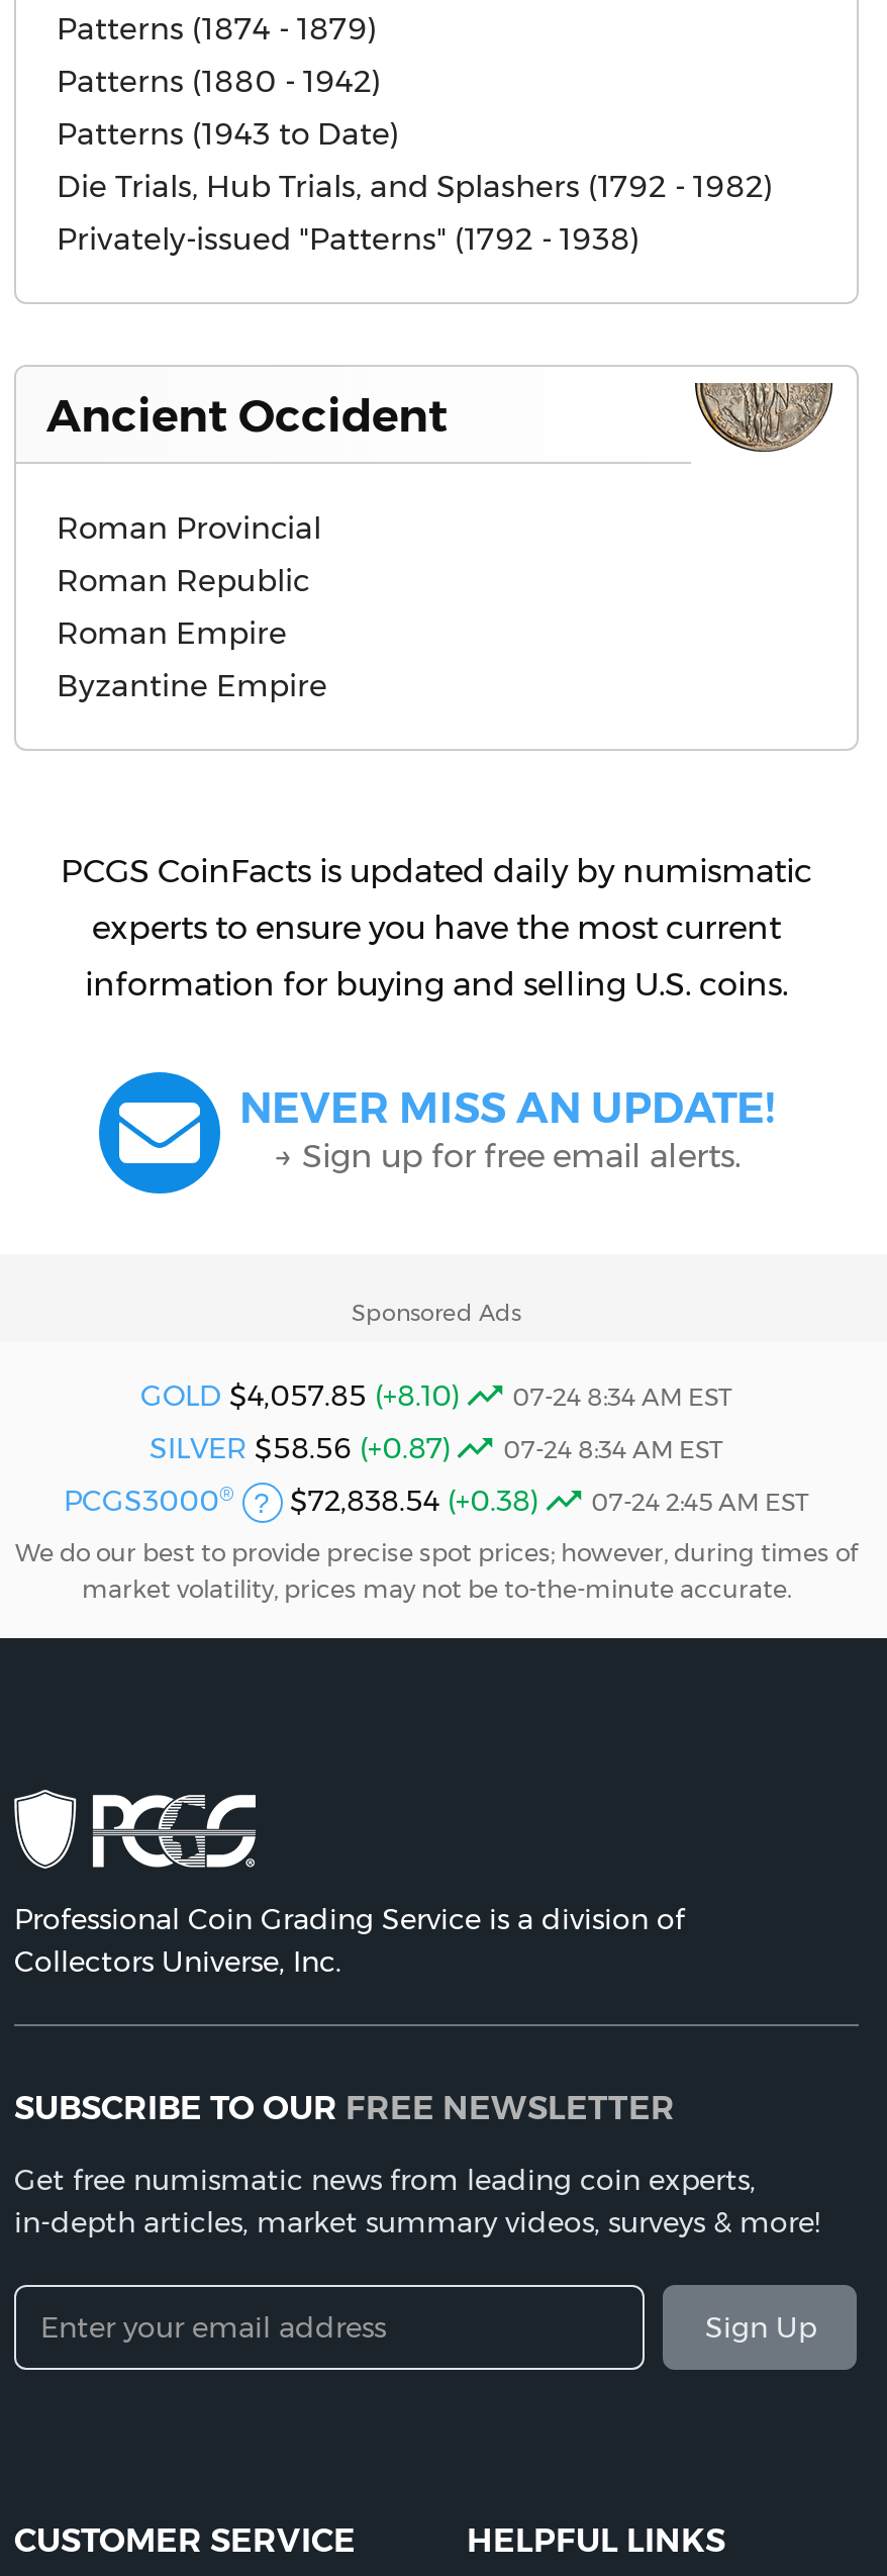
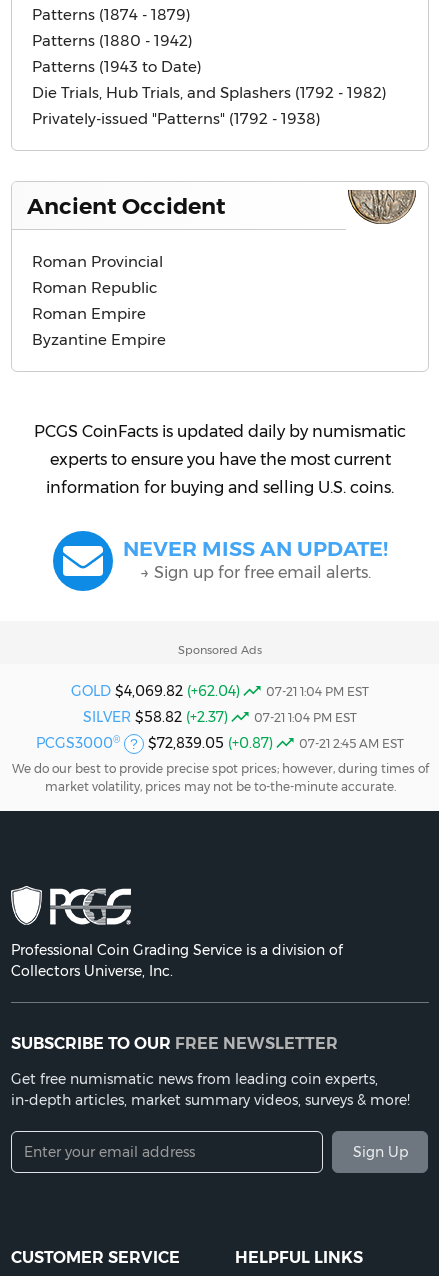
[140,1377,460,1414] GOLD $4,057.85 (+8.10) -> [71,682,240,700] GOLD $4,069.82 (+62.04)
[512,1381,732,1412] 07-24 8:34 AM EST -> [266,684,369,699] 07-21 1:04 PM EST
[150,1430,451,1466] SILVER $58.56 (+0.87) -> [83,708,228,726] SILVER $58.82 (+2.37)
[503,1434,723,1464] 07-24 8:34 AM EST -> [254,710,357,725] 07-21 1:04 PM EST
[290,1483,538,1519] $72,838.54 (+0.38) -> [148,734,273,752] $72,839.05 (+0.87)
[591,1487,809,1517] 07-24 2:45 AM EST -> [299,736,404,751] 07-21 2:45 AM EST

